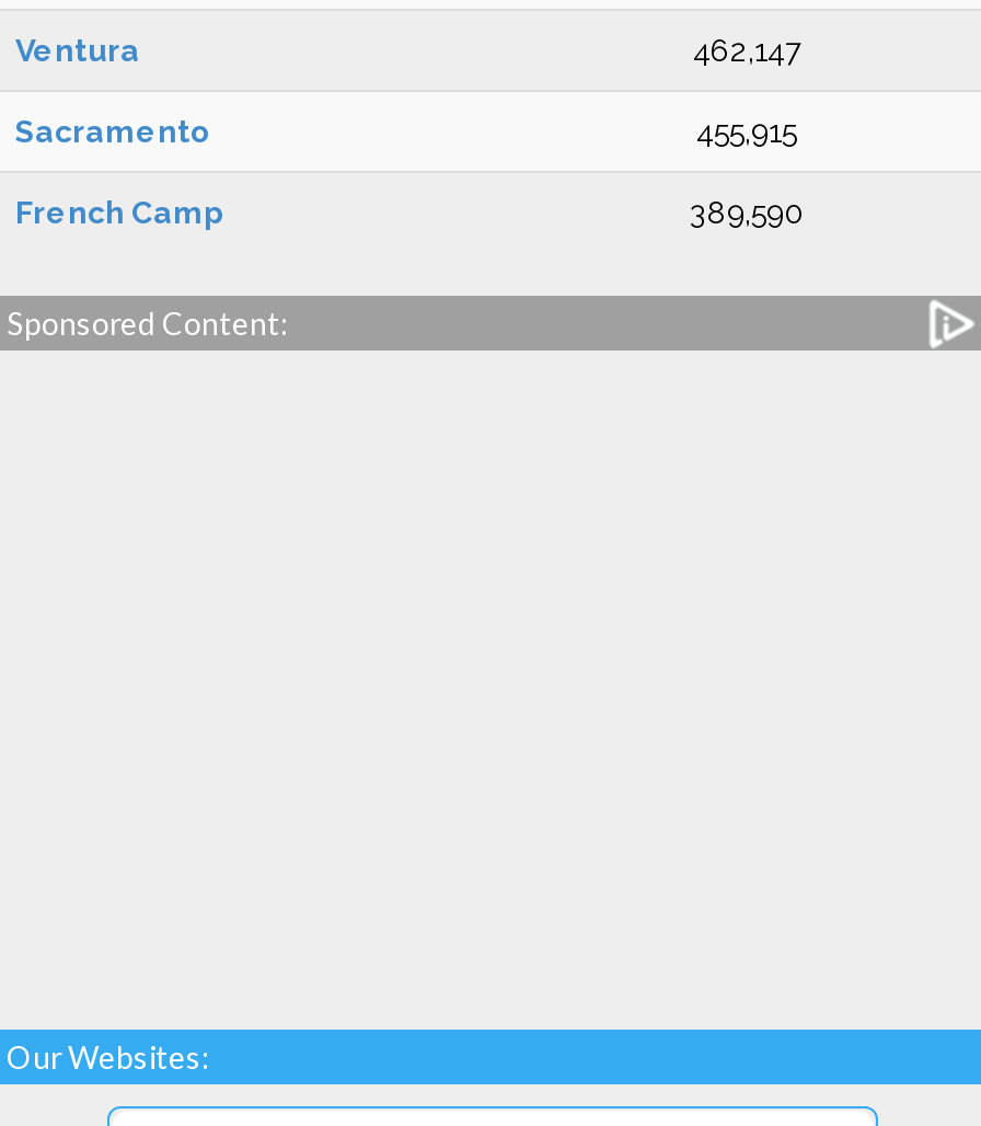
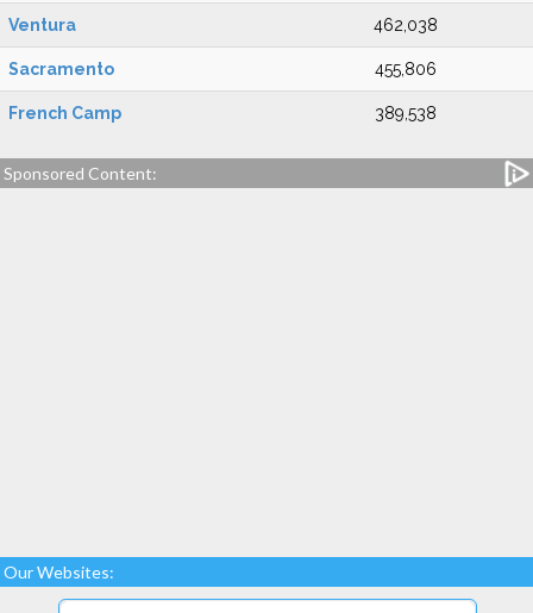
[693,33,800,68] 462,147 -> [374,15,438,35] 462,038
[696,114,797,149] 455,915 -> [375,60,437,79] 455,806
[690,195,804,230] 389,590 -> [375,104,437,123] 389,538

